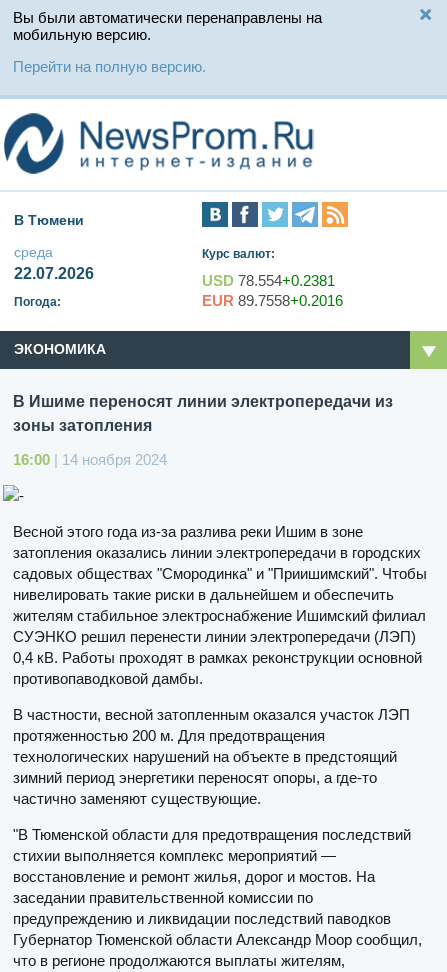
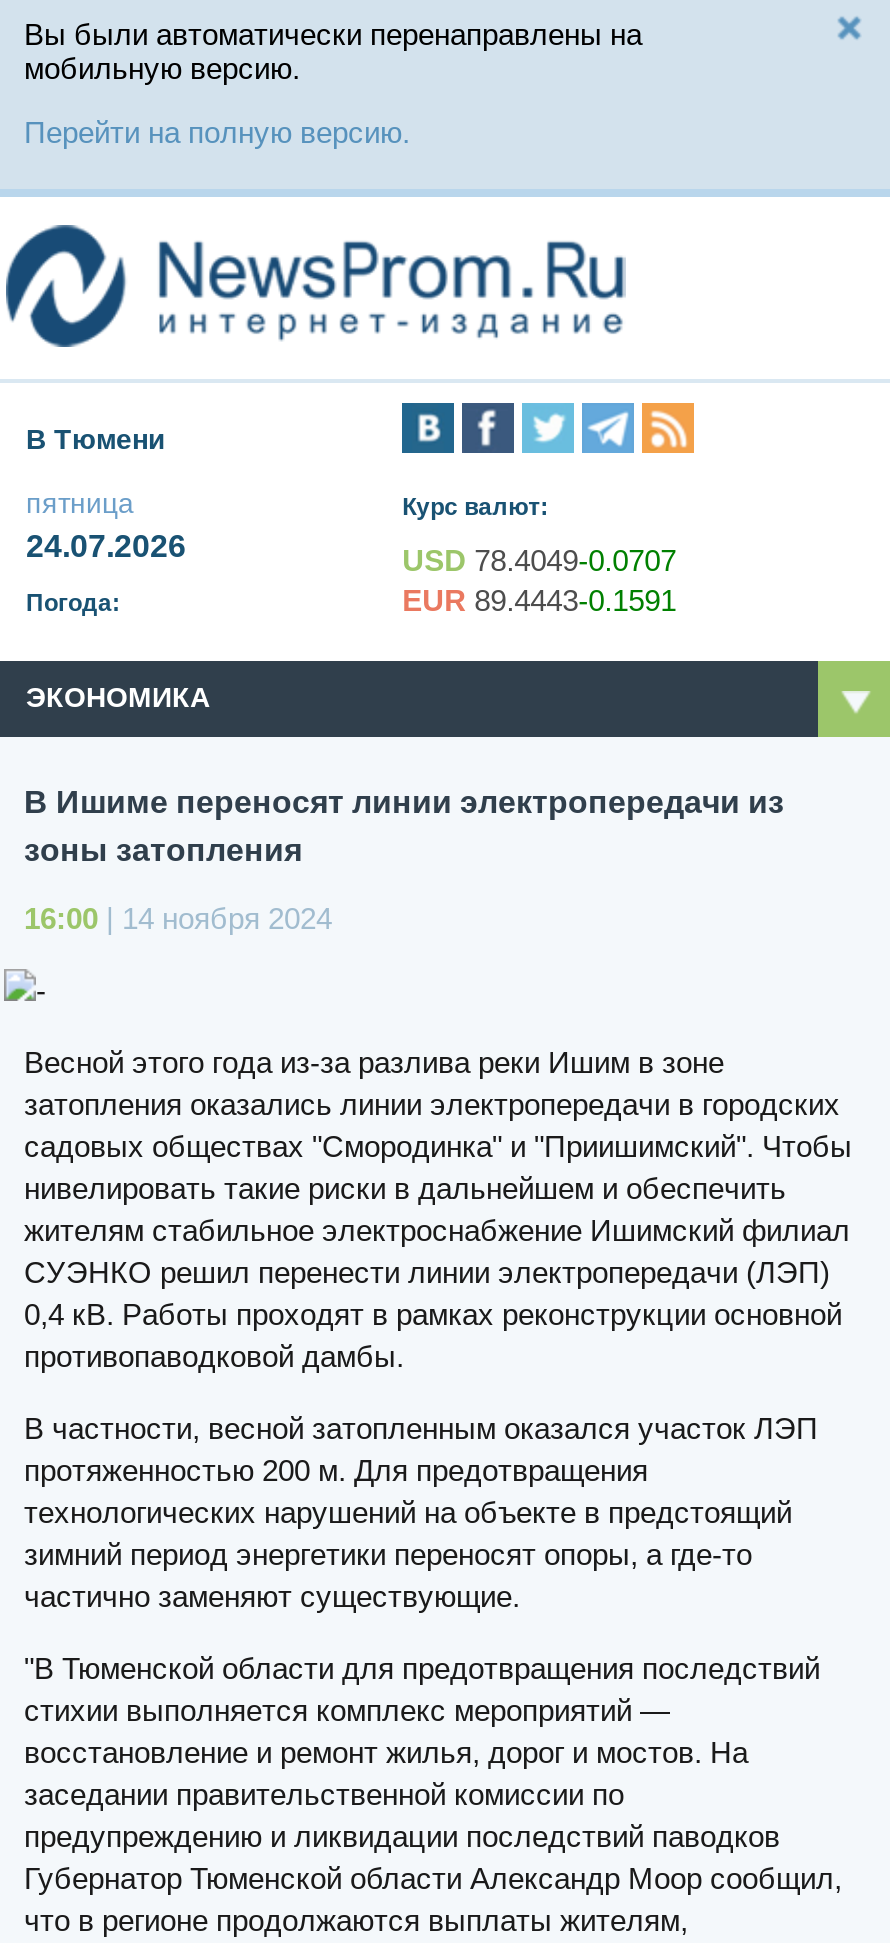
[14,244,94,282] среда | 22.07.2026 -> [26,488,186,564] пятница | 24.07.2026
[202,272,335,289] USD 78.554+0.2381 -> [402,544,676,578] USD 78.4049-0.0707
[202,292,343,309] EUR 89.7558+0.2016 -> [402,584,676,618] EUR 89.4443-0.1591

